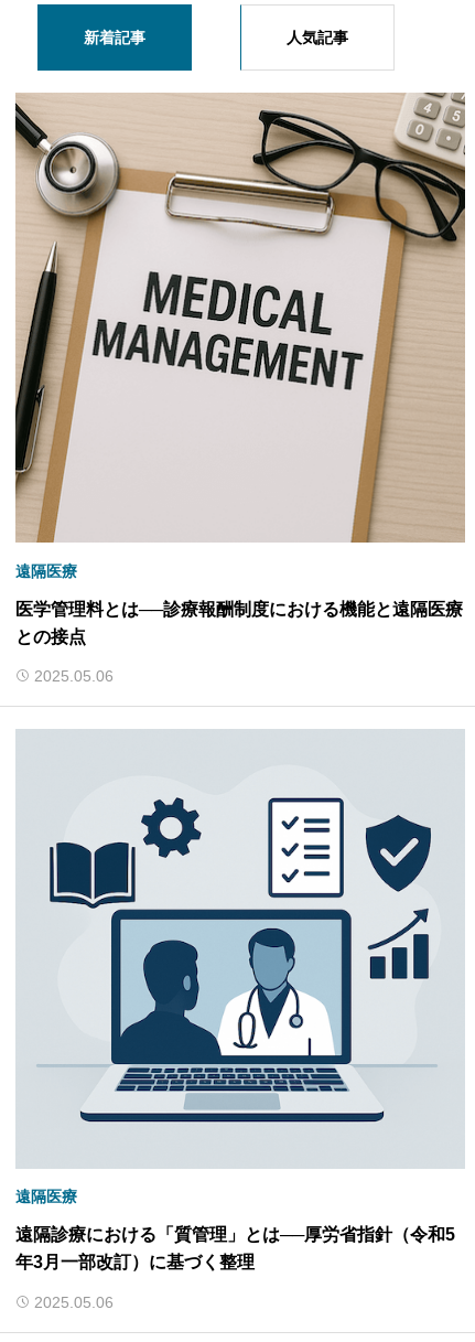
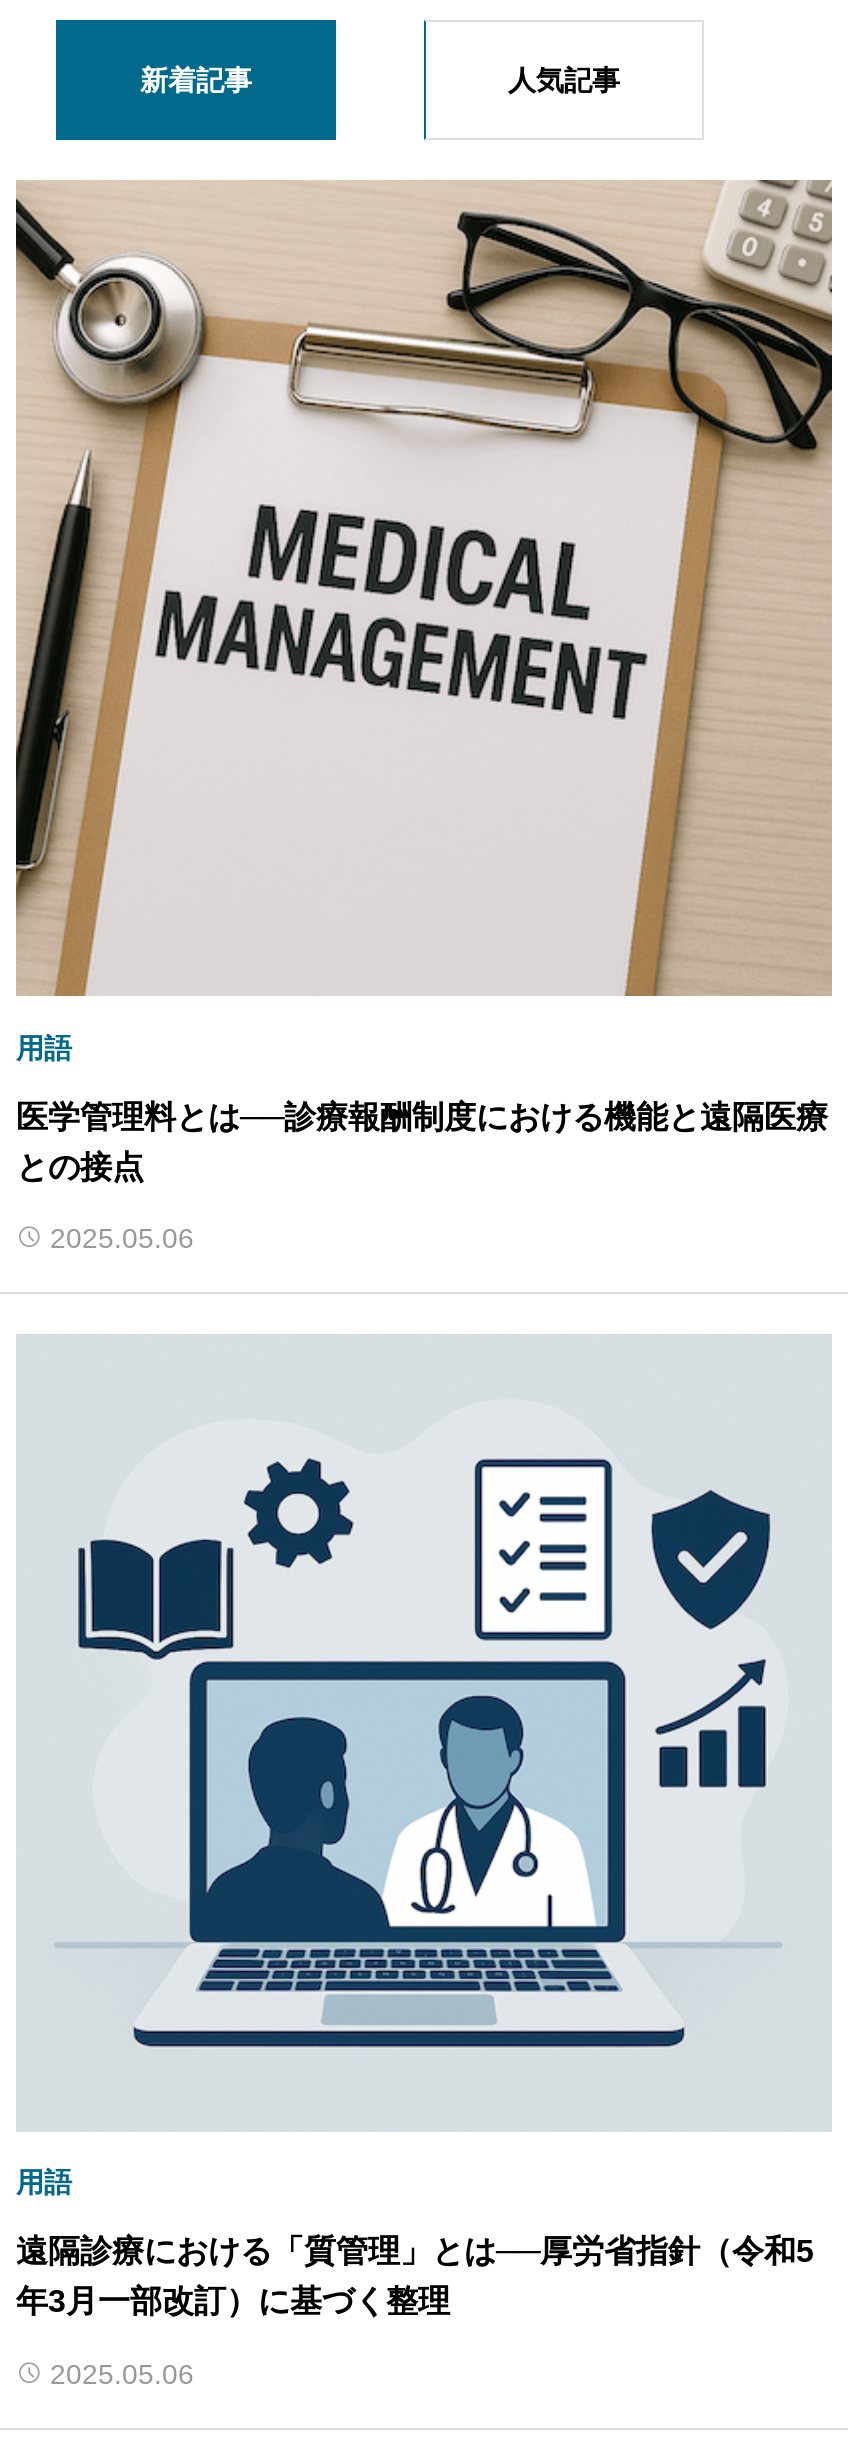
[15,562,77,580] 遠隔医療 -> [16,1032,72,1064] 用語
[15,1188,77,1206] 遠隔医療 -> [16,2167,72,2199] 用語

